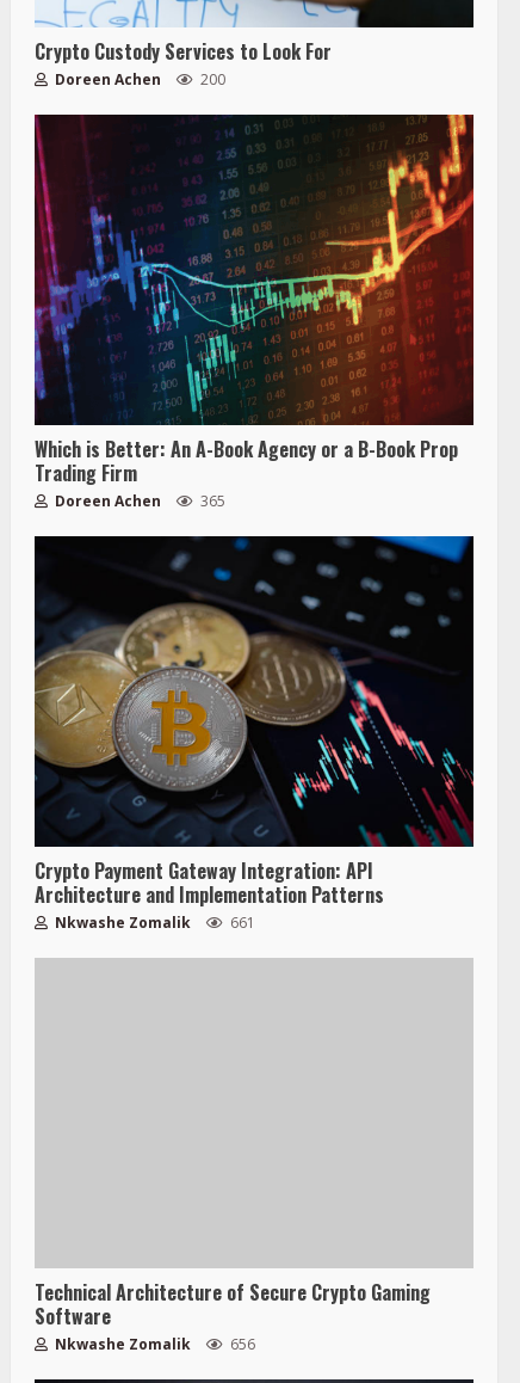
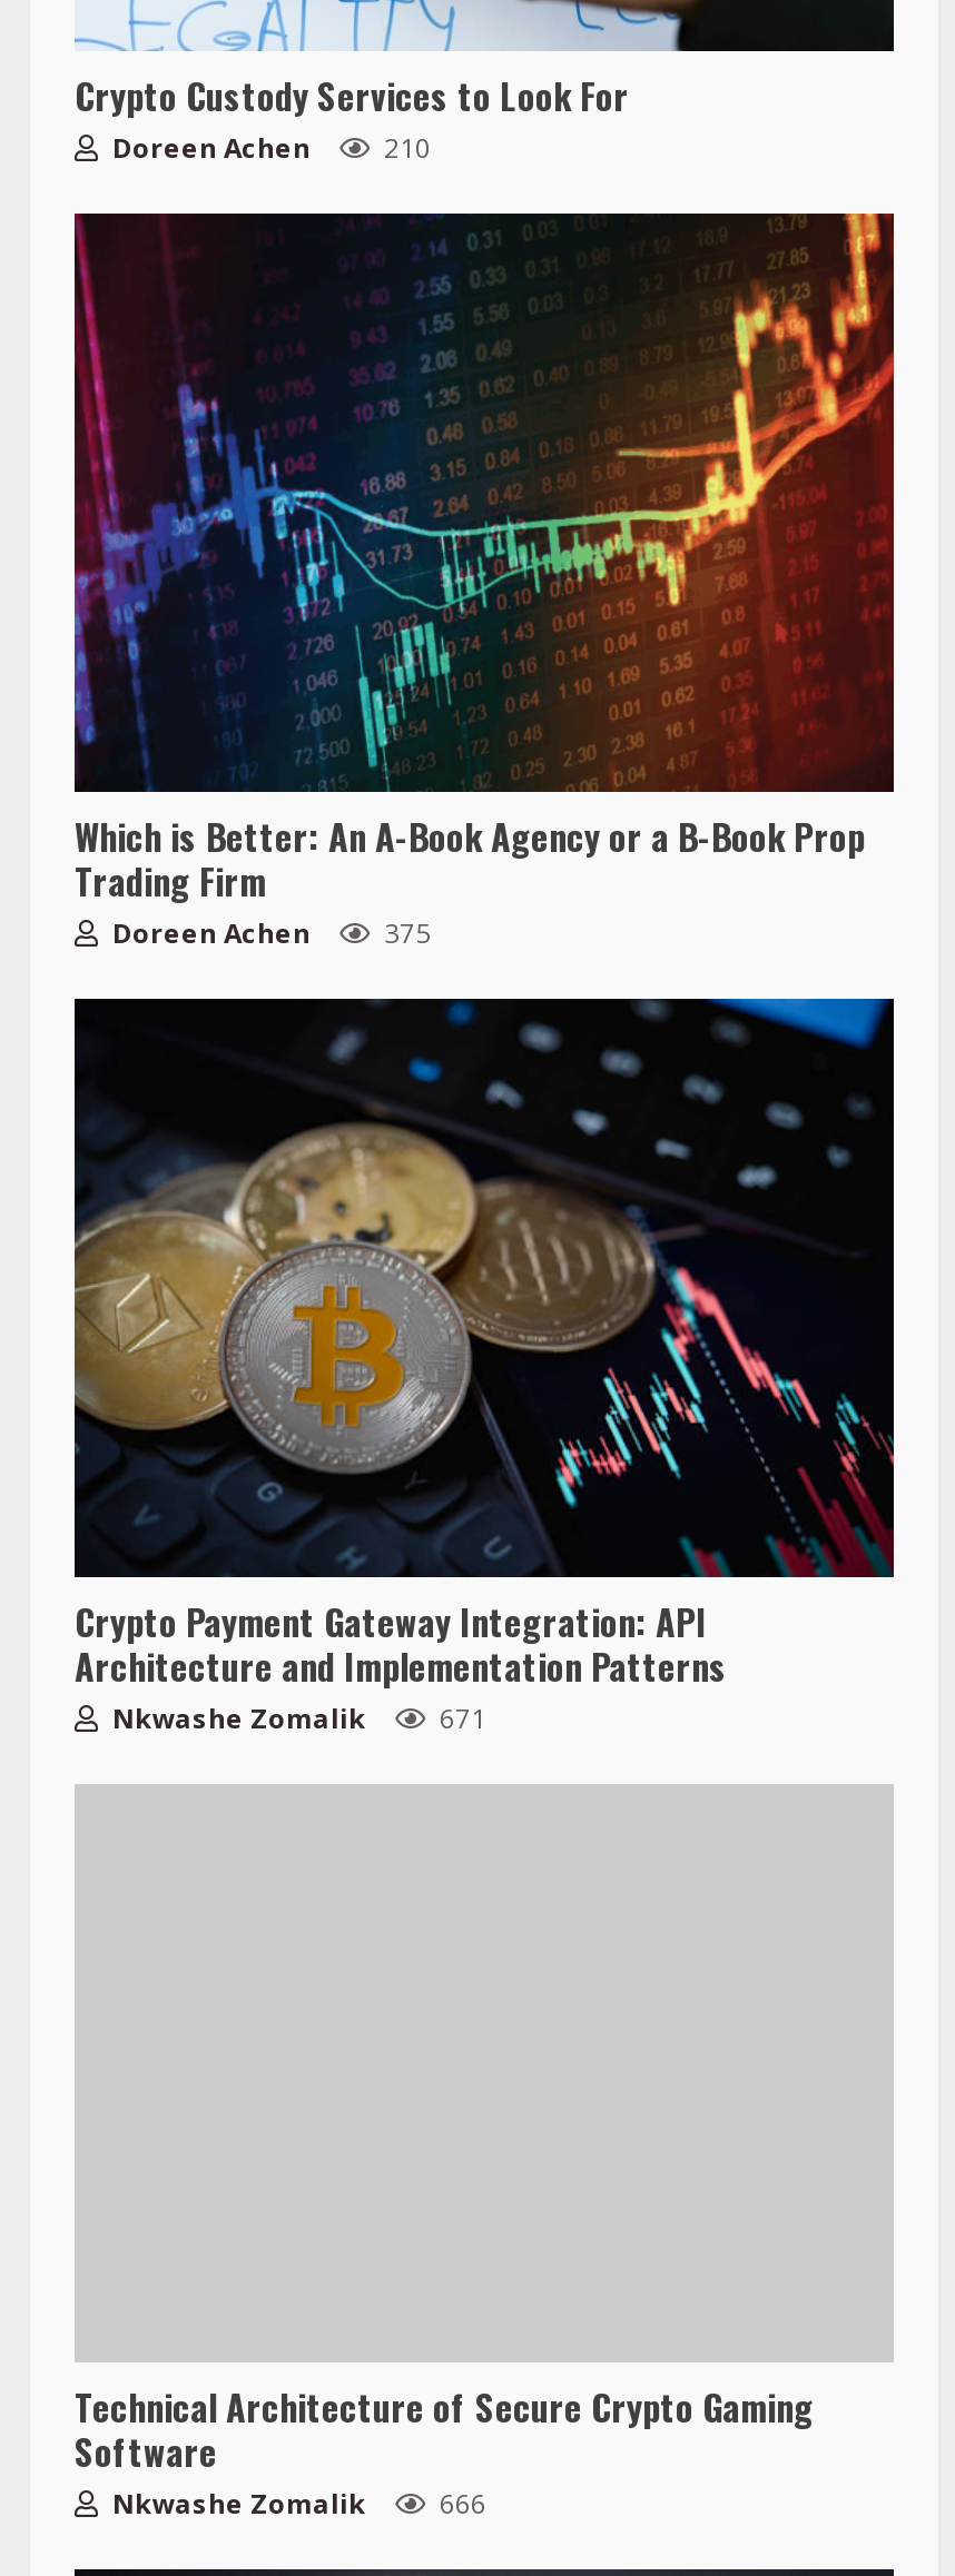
[51,69,225,90] Doreen Achen 200 -> [106,129,431,167] Doreen Achen 210
[51,491,225,511] Doreen Achen 365 -> [106,915,431,952] Doreen Achen 375
[51,913,255,933] Nkwashe Zomalik 661 -> [106,1700,486,1738] Nkwashe Zomalik 671
[51,1334,255,1354] Nkwashe Zomalik 656 -> [106,2485,486,2523] Nkwashe Zomalik 666

